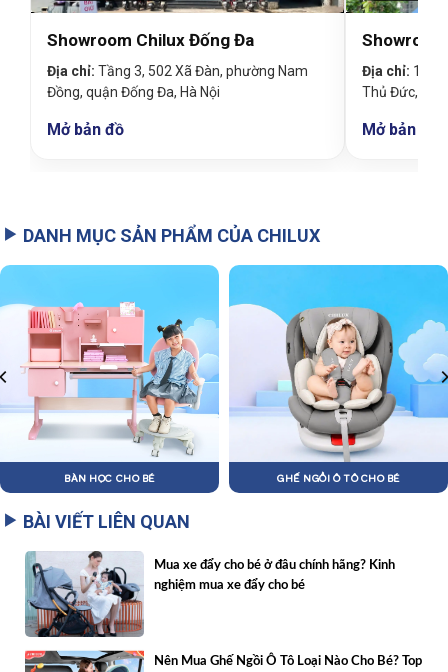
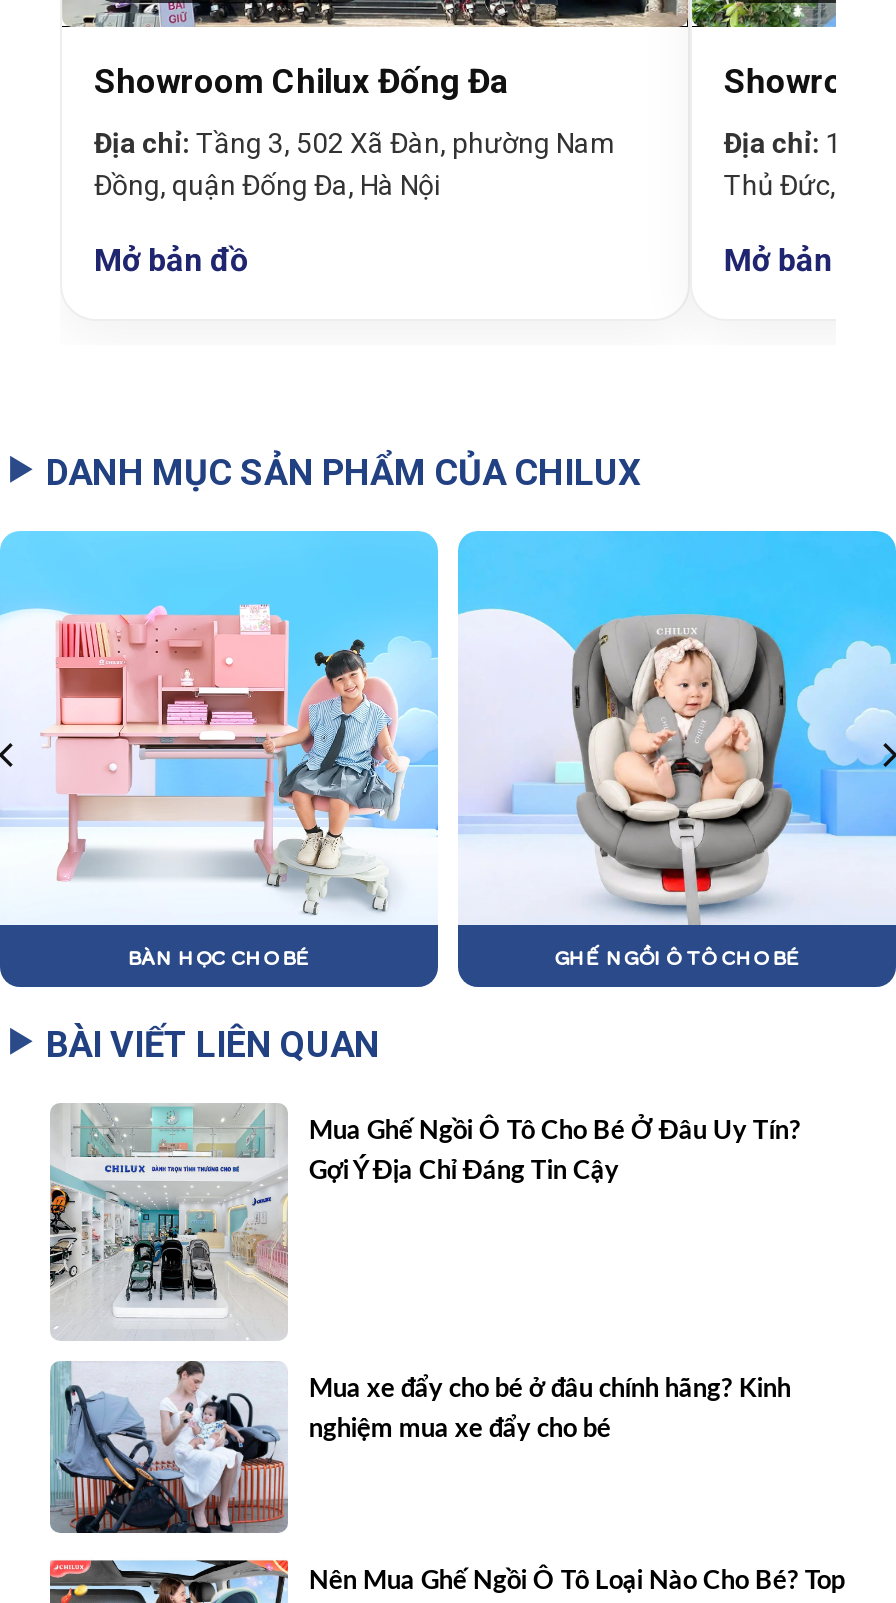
none -> [48,1104,801,1342] [image] | Mua Ghế Ngồi Ô Tô Cho Bé Ở Đâu Uy Tín? | Gợi Ý Địa Chỉ Đáng Tin Cậy

